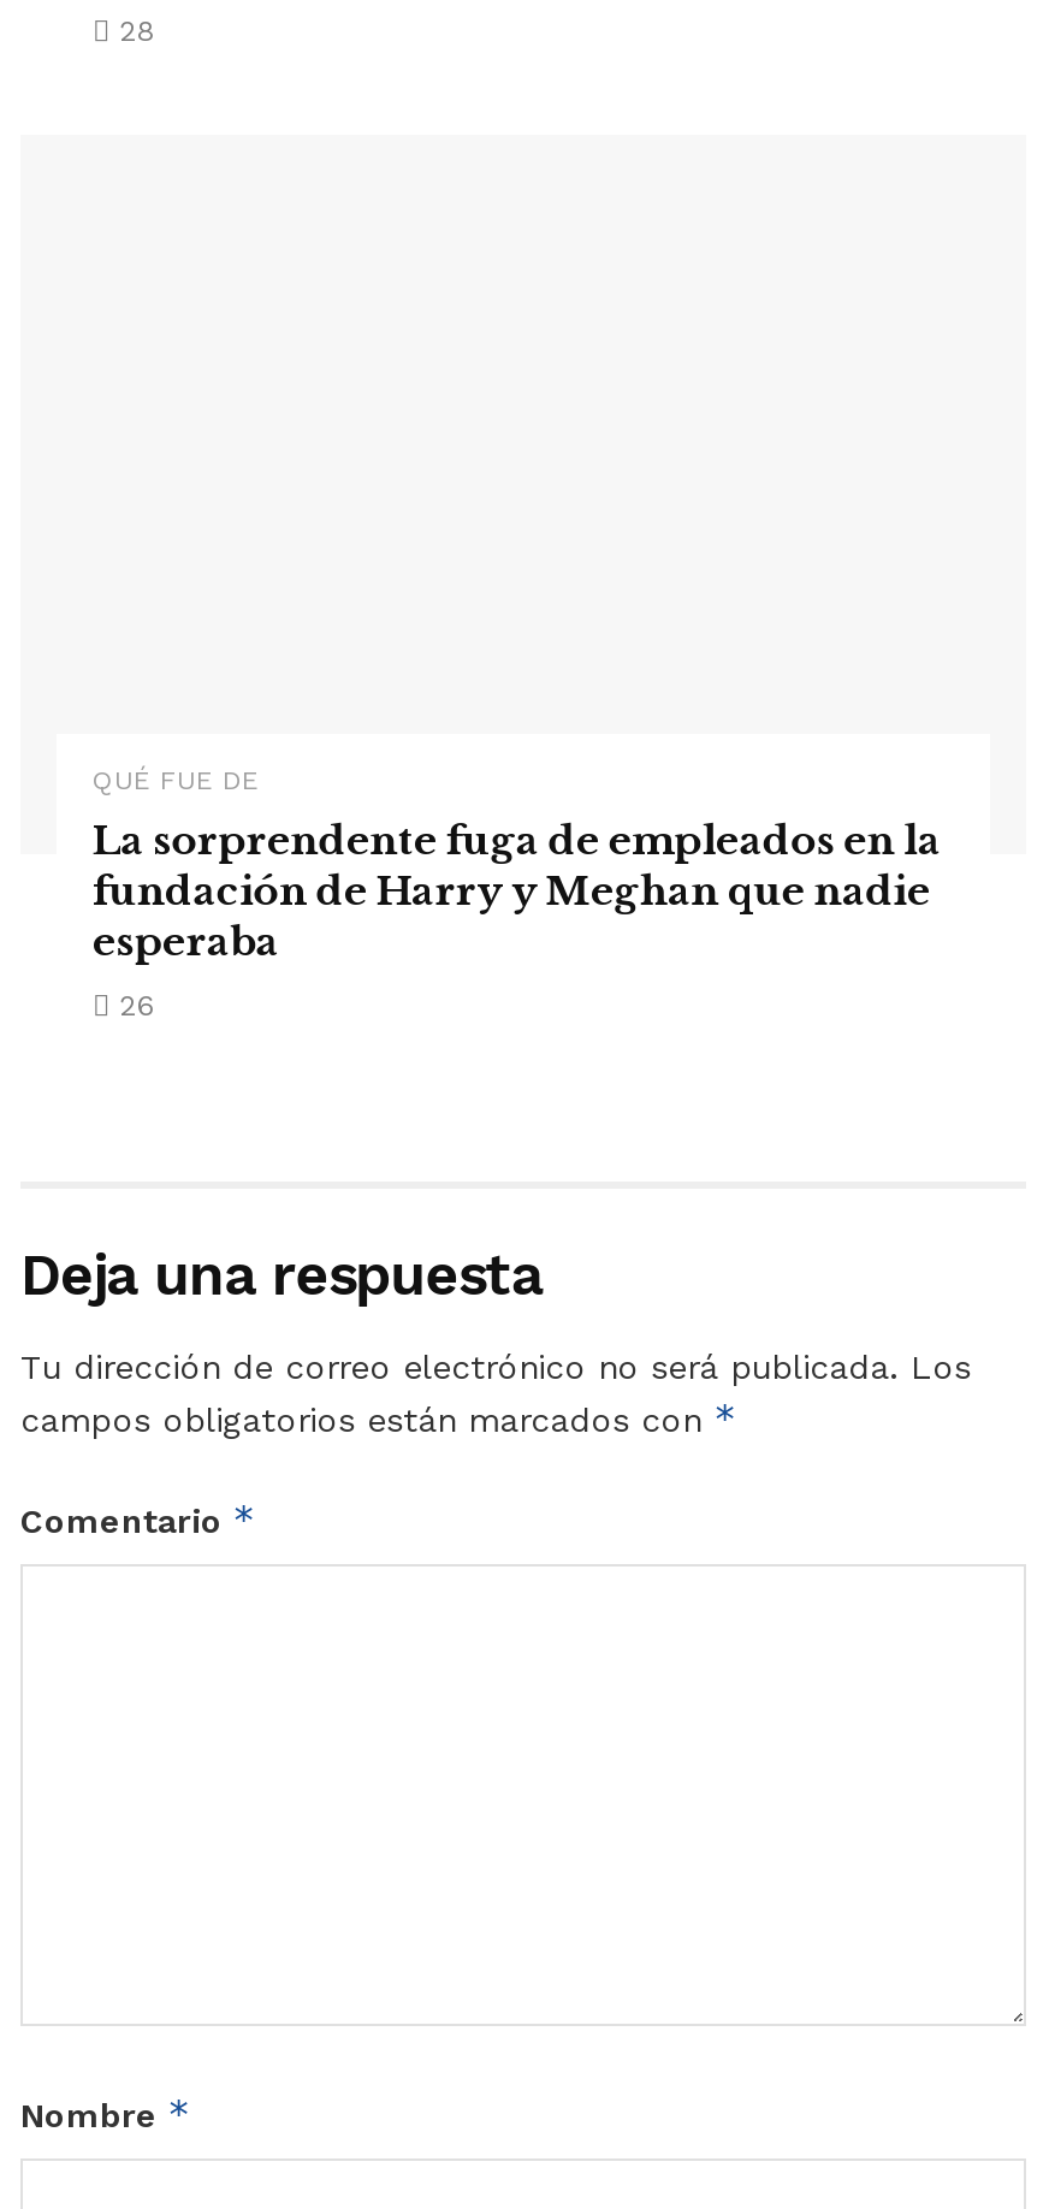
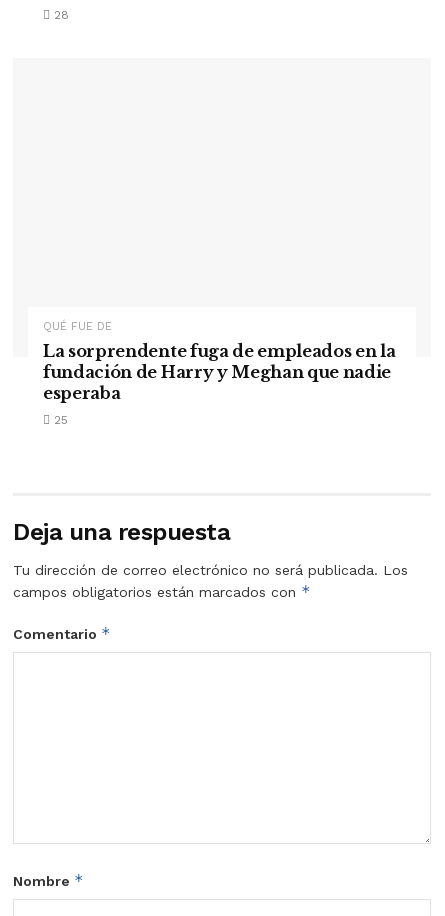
[109,988,155,1022] 26 -> [50,413,68,427] 25

